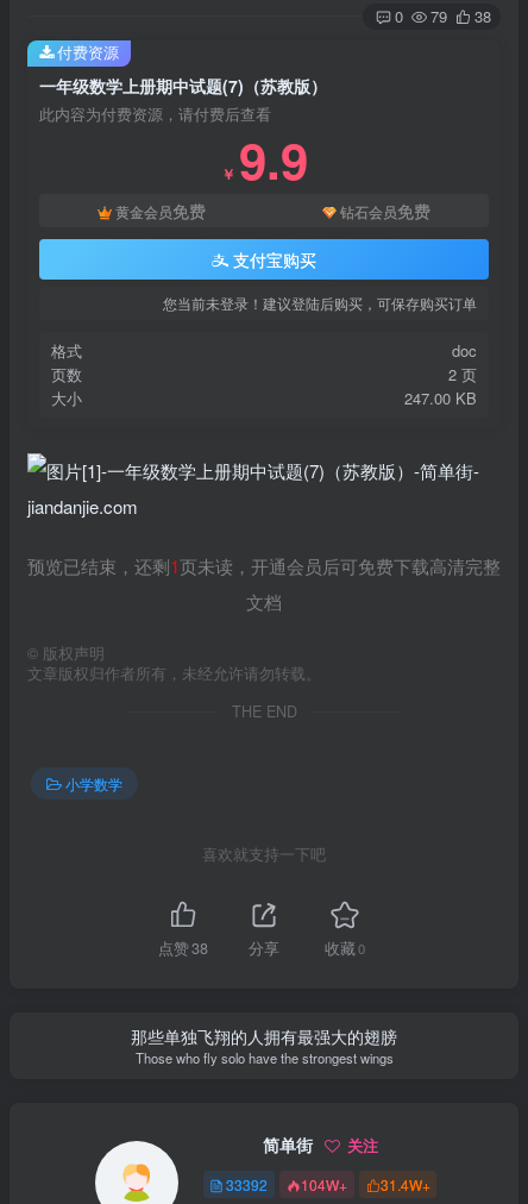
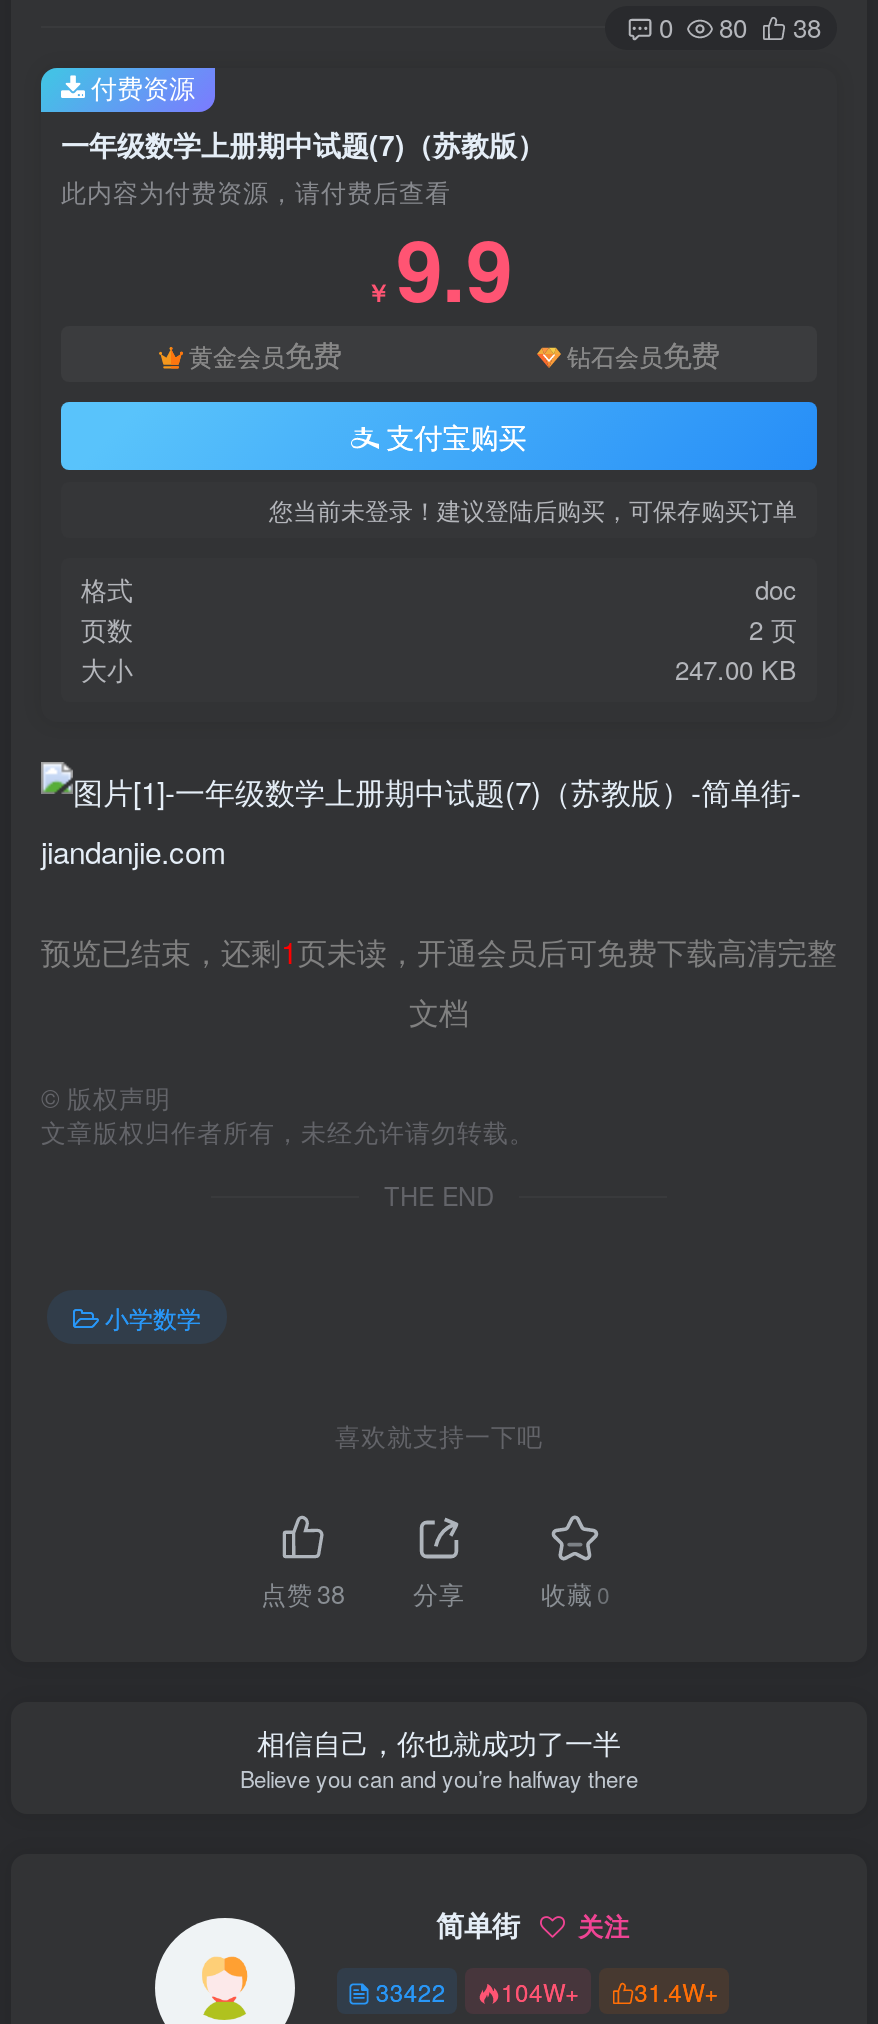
[395,5,491,28] 0 79 38 -> [659,9,821,47] 0 80 38
[131,1024,397,1067] 那些单独飞翔的人拥有最强大的翅膀 | Those who fly solo have the strongest wings -> [240,1722,638,1794] 相信自己，你也就成功了一半 | Believe you can and you’re halfway there
[226,1174,430,1194] 33392 104W+ 31.4W+ -> [376,1974,718,2008] 33422 104W+ 31.4W+

